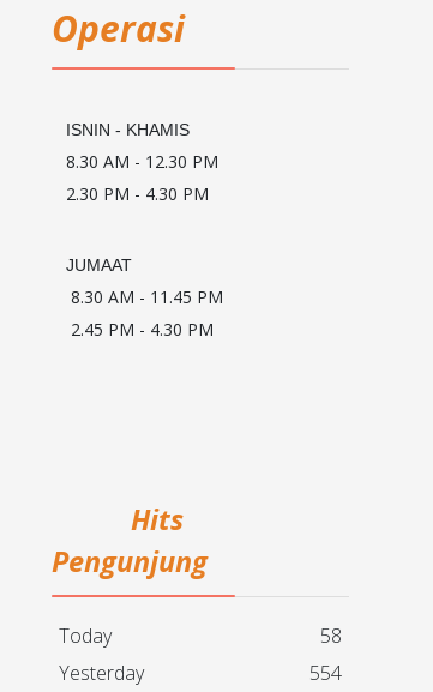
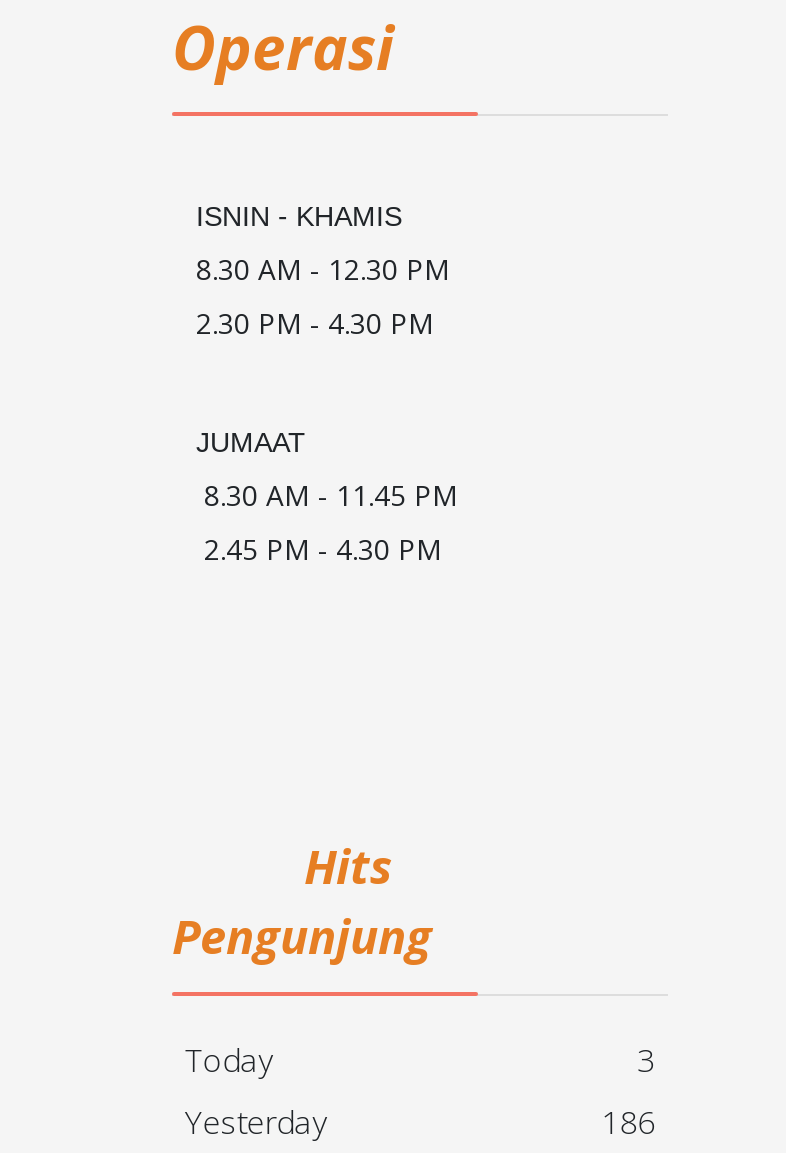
[320,622,342,649] 58 -> [638,1038,656,1082] 3
[309,660,342,686] 554 -> [602,1100,656,1144] 186

